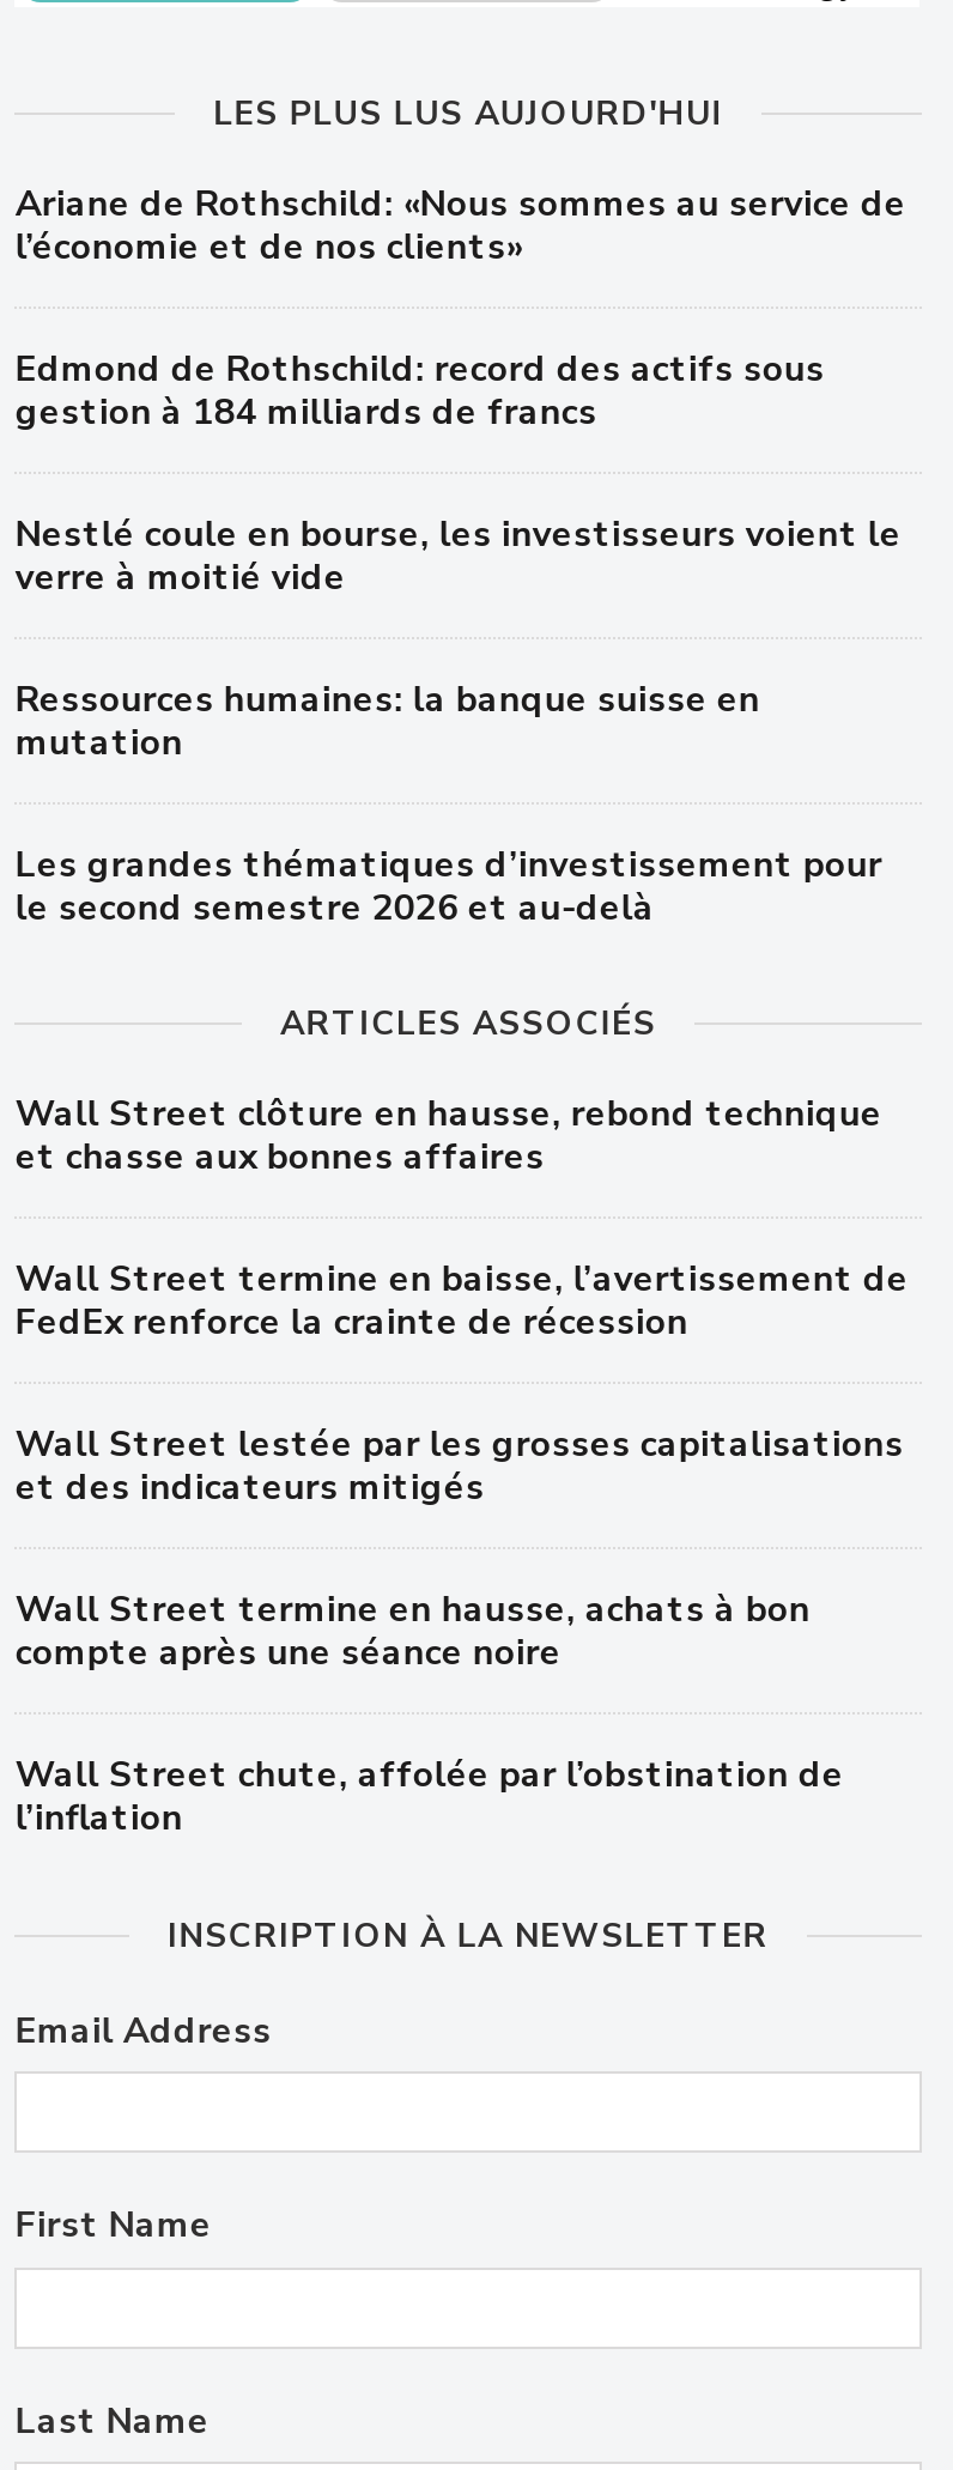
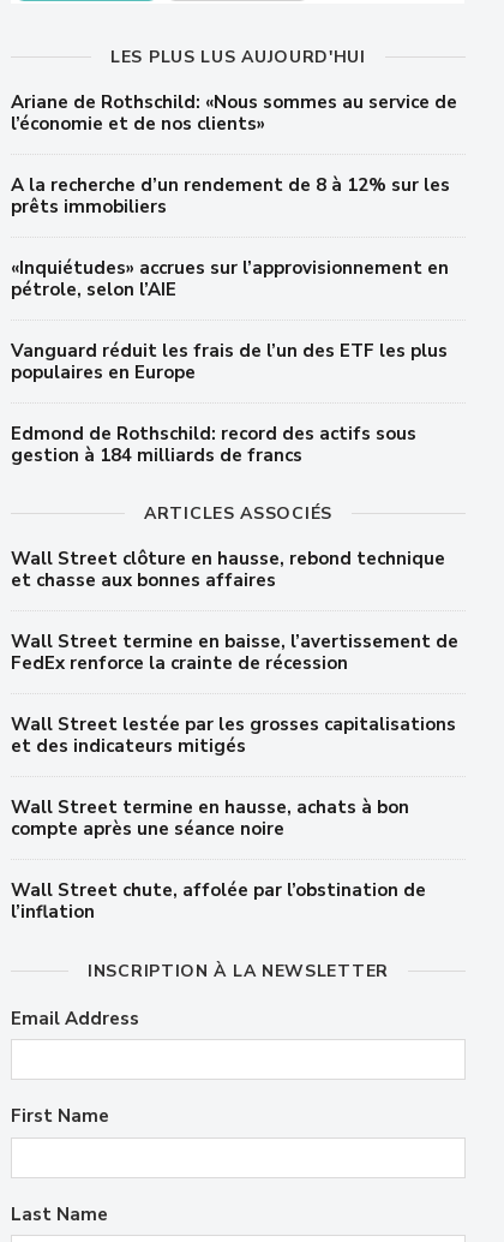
none -> [11,172,450,384] A la recherche d’un rendement de 8 à 12% sur les | prêts immobiliers | «Inquiétudes» accrues sur l’approvisionnement en | pétrole, selon l’AIE | Vanguard réduit les frais de l’un des ETF les plus | populaires en Europe
moved [15,344,825,435] -> [11,421,417,467]: Edmond de Rothschild: record des actifs sous | gestion à 184 milliards de francs
[15,509,901,931] Nestlé coule en bourse, les investisseurs voient le | verre à moitié vide | Ressources humaines: la banque suisse en | mutation | Les grandes thématiques d’investissement pour | le second semestre 2026 et au-delà -> none

